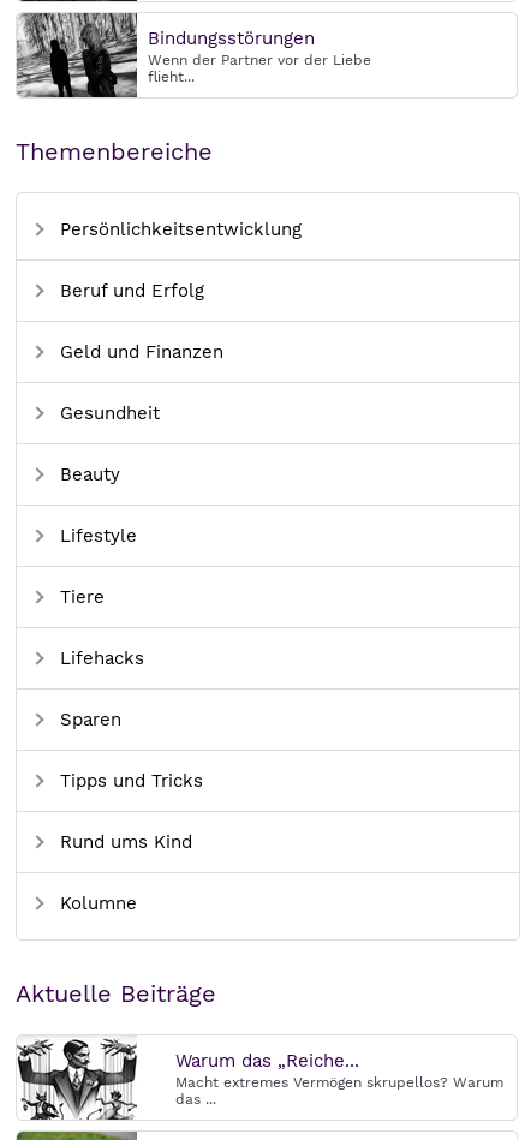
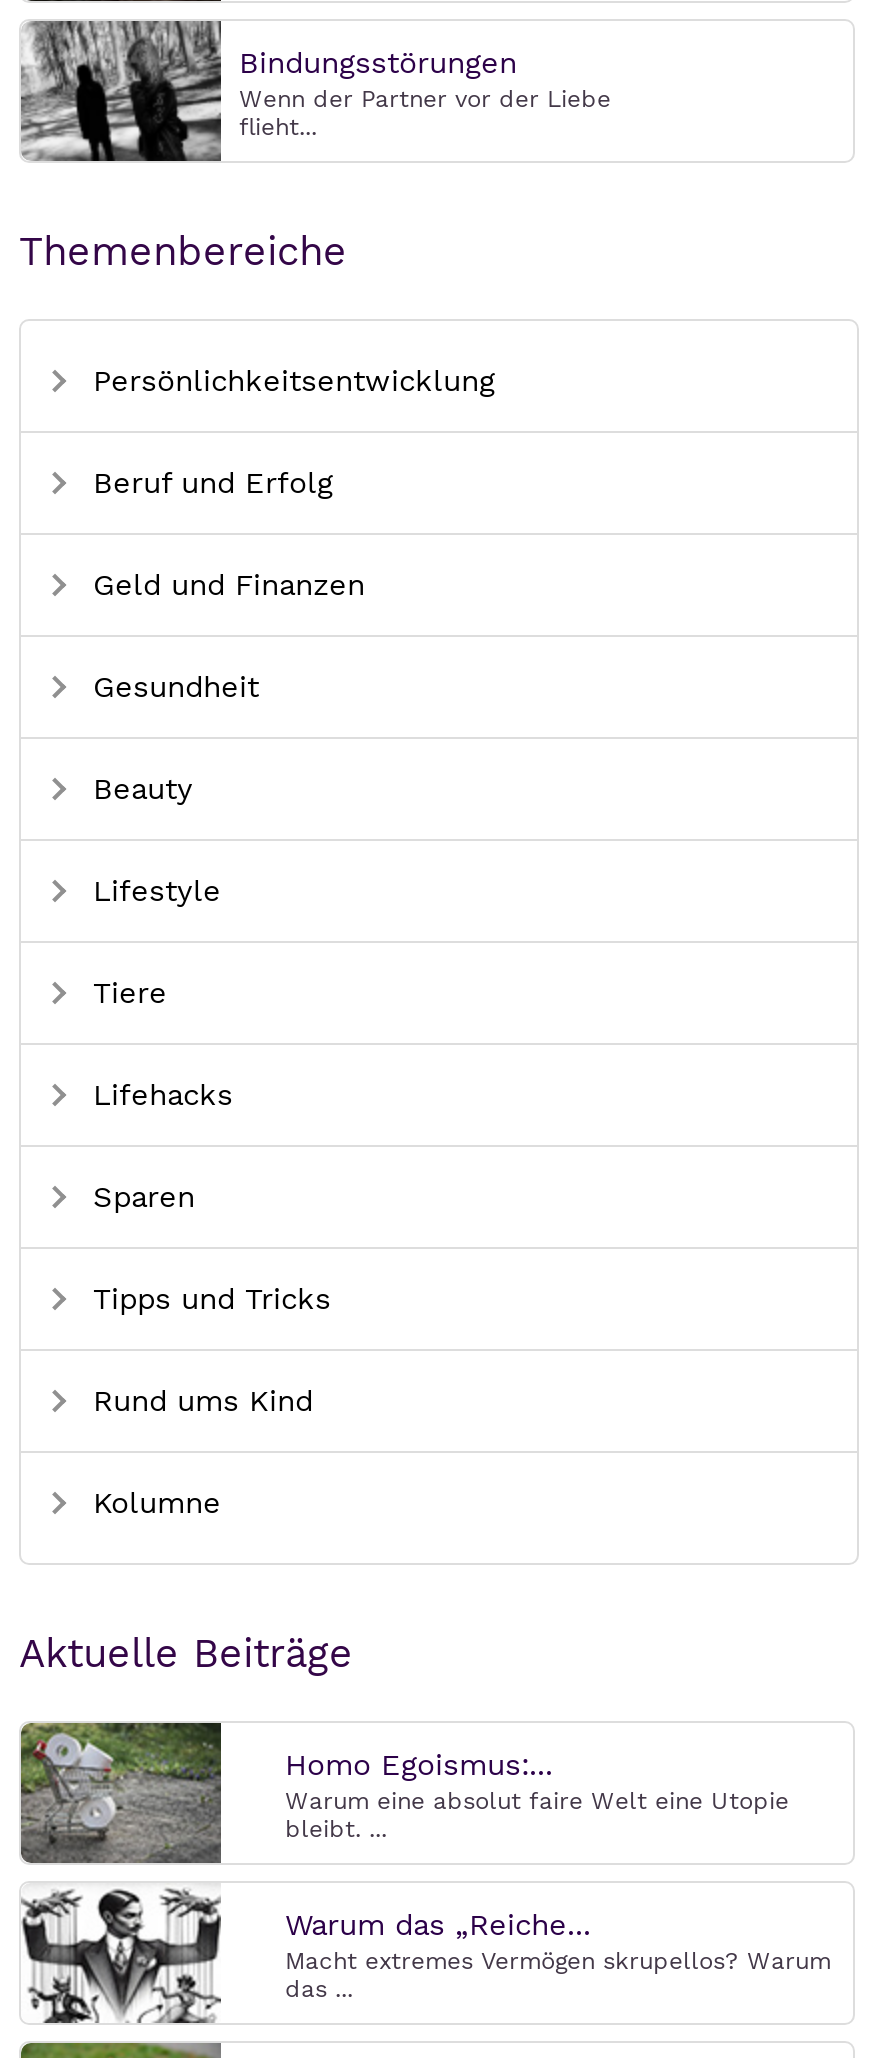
none -> [19,1720,789,1866] [image] | Homo Egoismus:... | Warum eine absolut faire Welt eine Utopie | bleibt. ...

